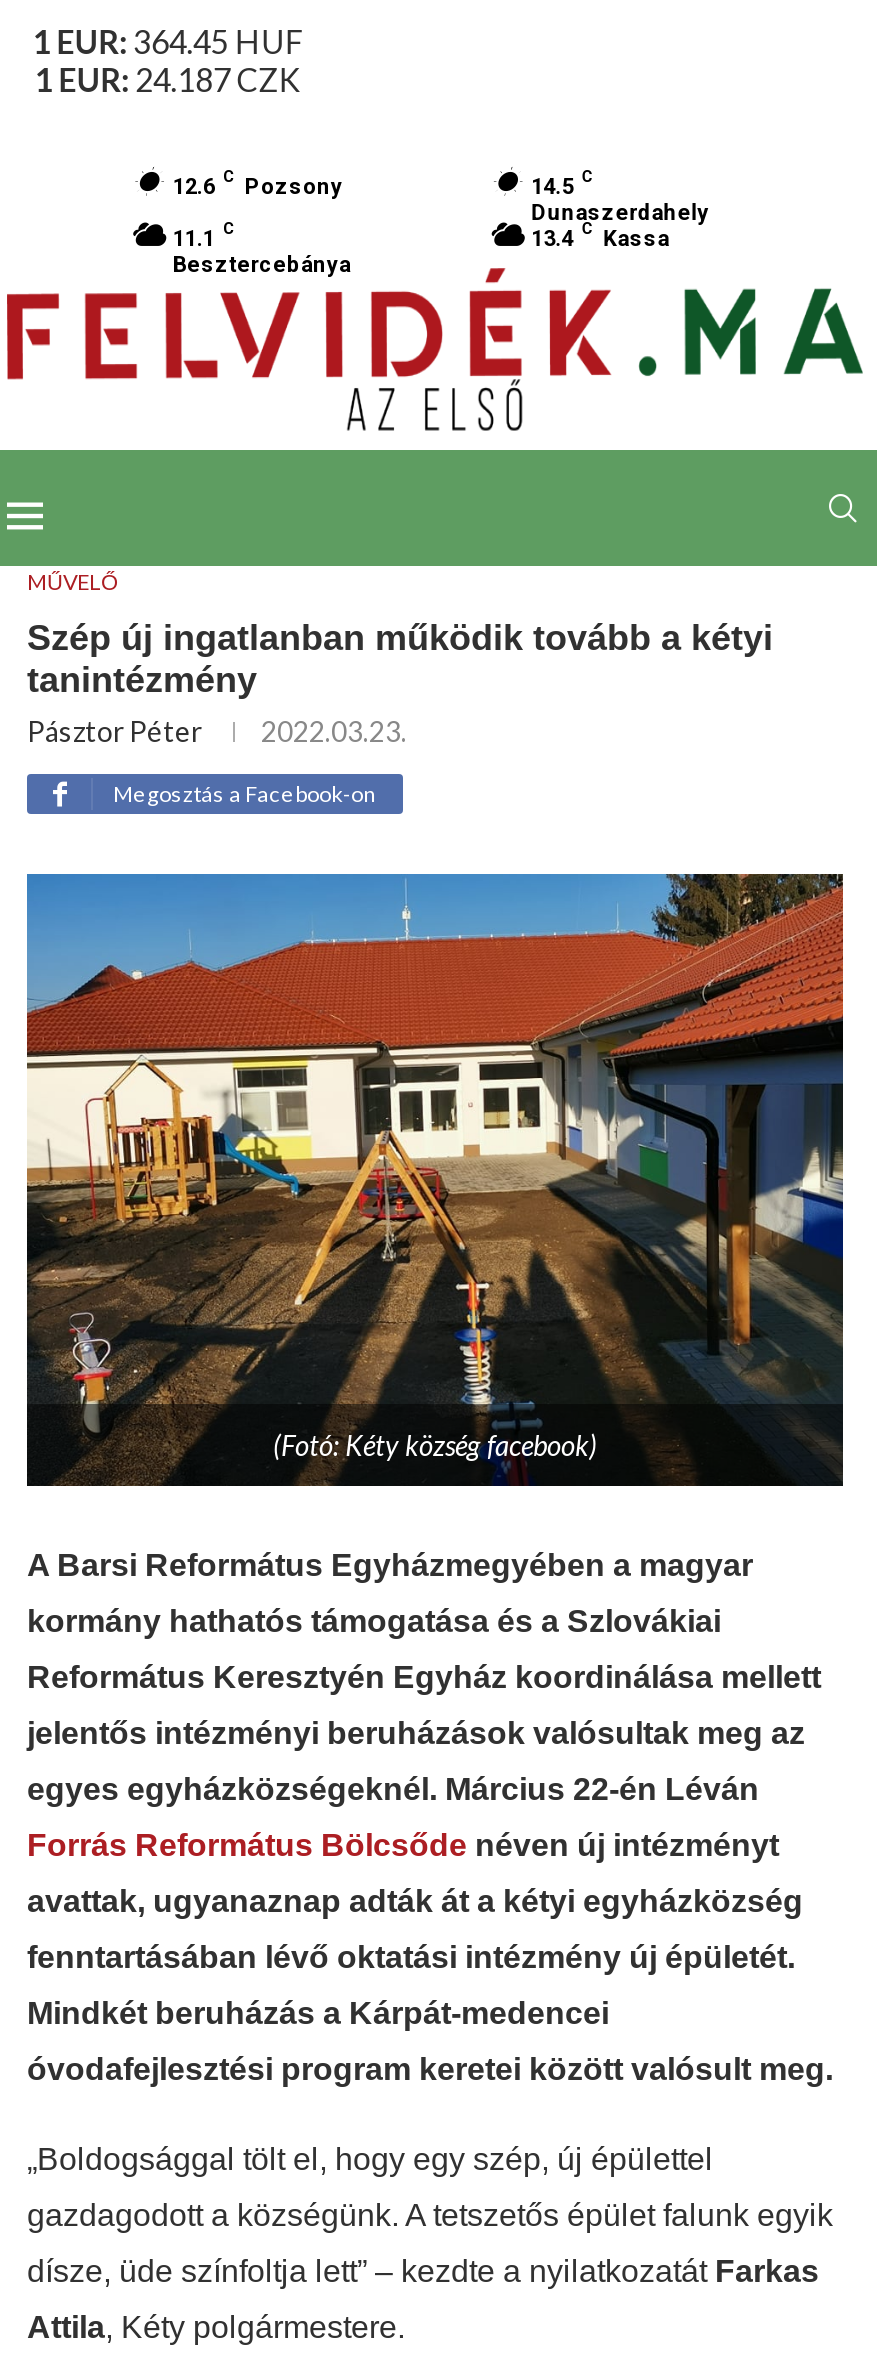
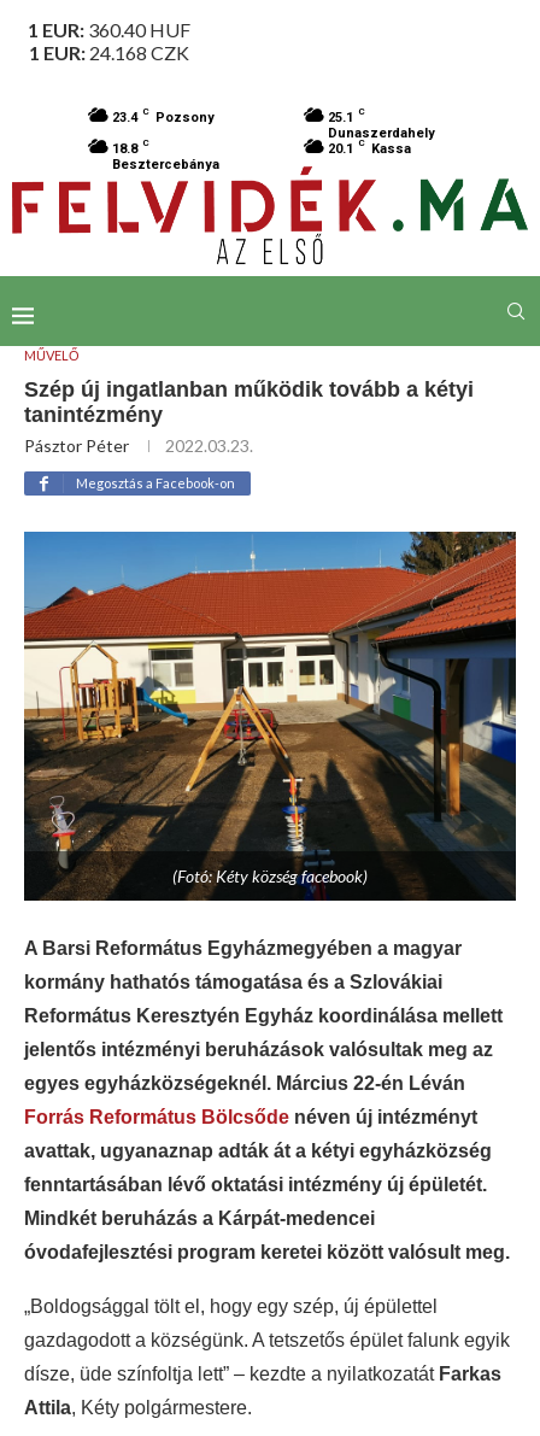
[33,22,303,60] 1 EUR: 364.45 HUF -> [27,18,190,41] 1 EUR: 360.40 HUF
[35,60,301,98] 1 EUR: 24.187 CZK -> [29,41,189,64] 1 EUR: 24.168 CZK
[173,168,343,200] 12.6 C Pozsony -> [112,106,215,125] 23.4 C Pozsony
[531,168,593,200] 14.5 C -> [328,106,365,125] 25.1 C
[173,220,235,252] 11.1 C -> [112,137,149,157] 18.8 C
[531,220,669,252] 13.4 C Kassa -> [328,137,411,157] 20.1 C Kassa

